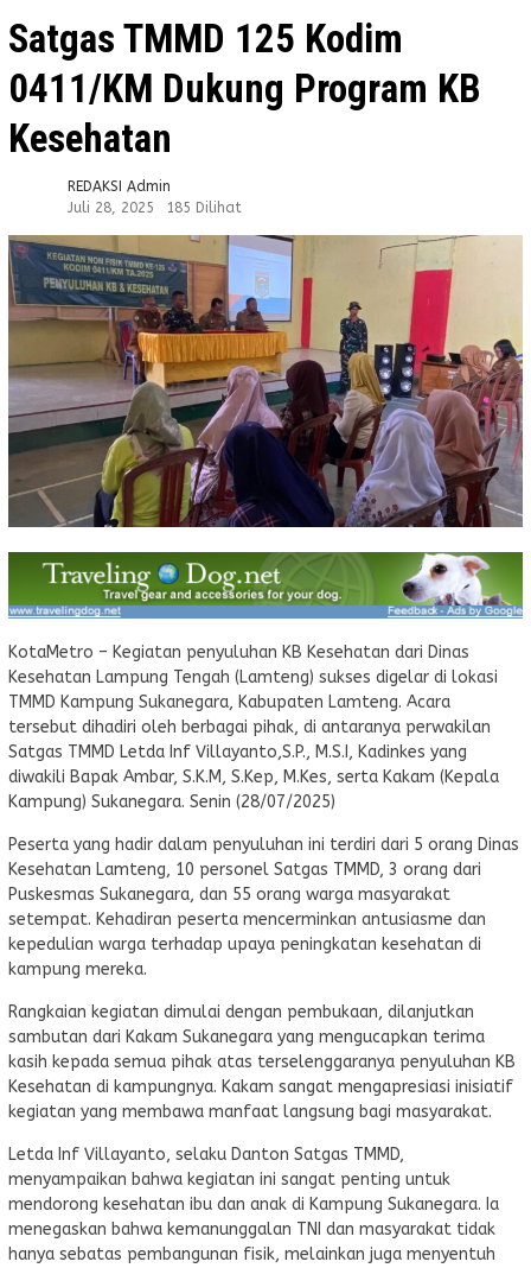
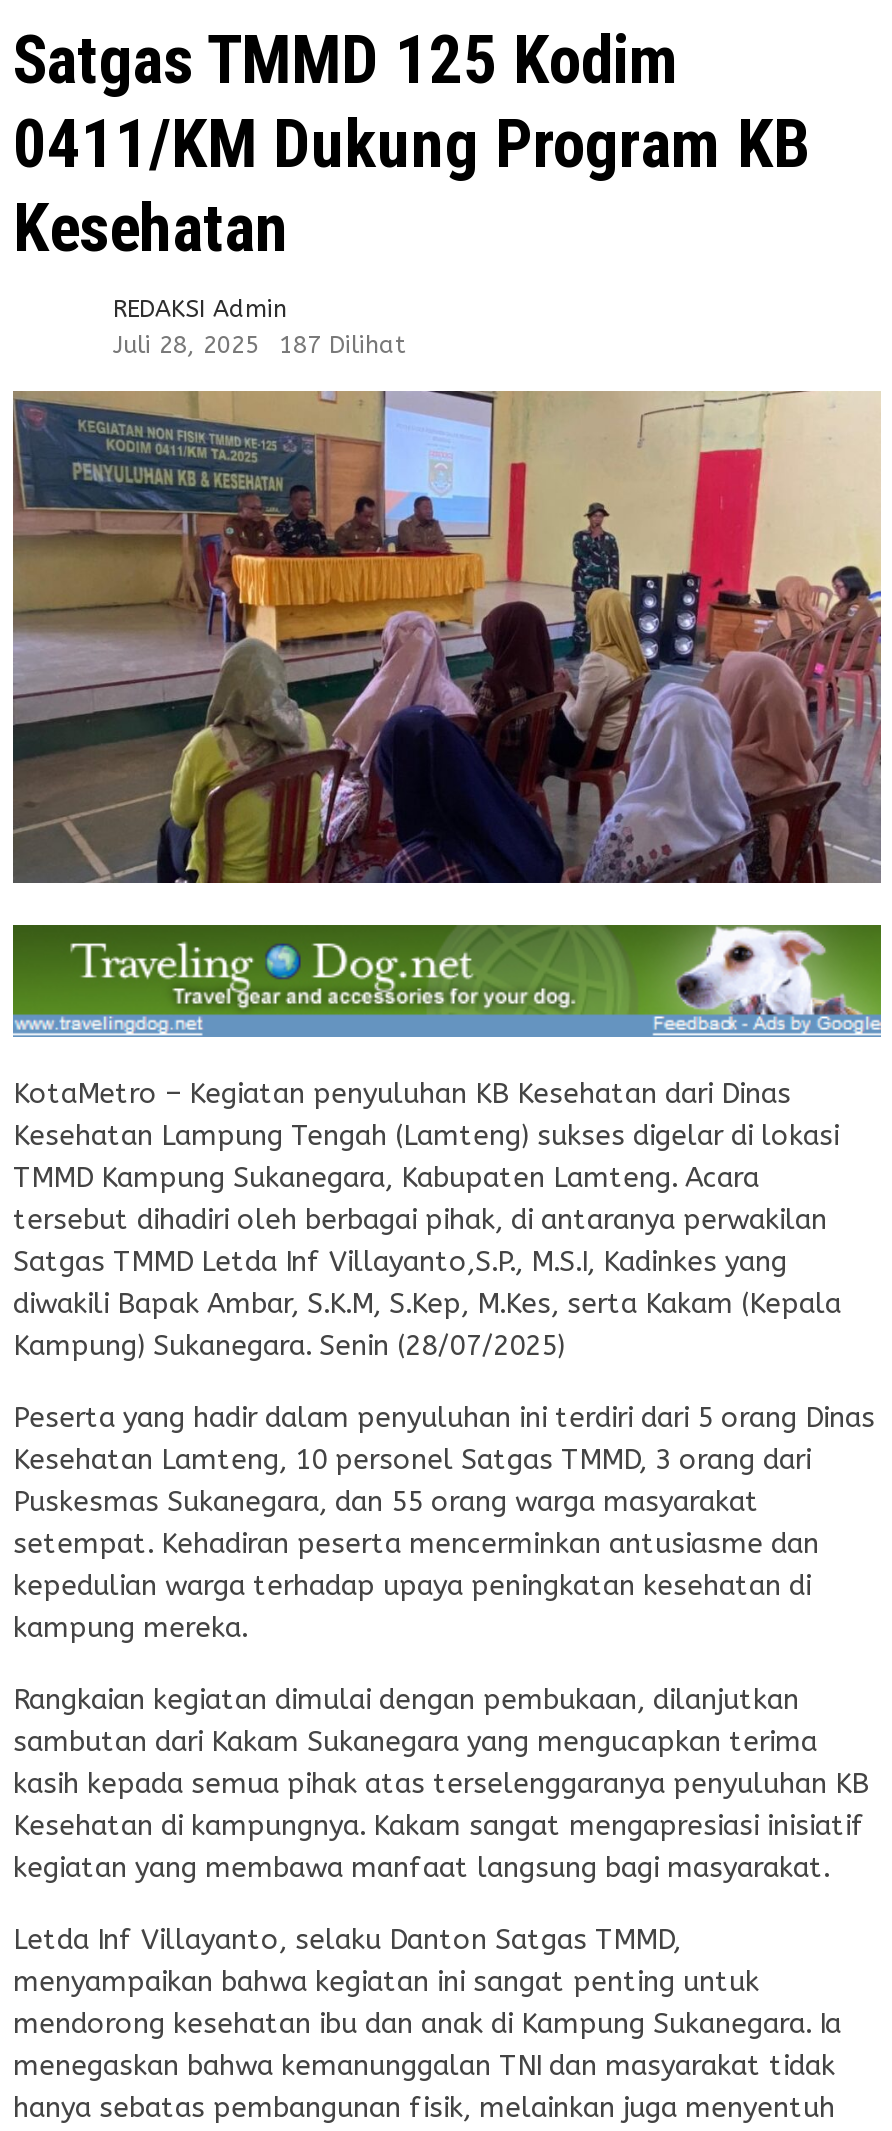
[68,200,242,217] Juli 28, 2025 185 Dilihat -> [113,332,407,360] Juli 28, 2025 187 Dilihat

